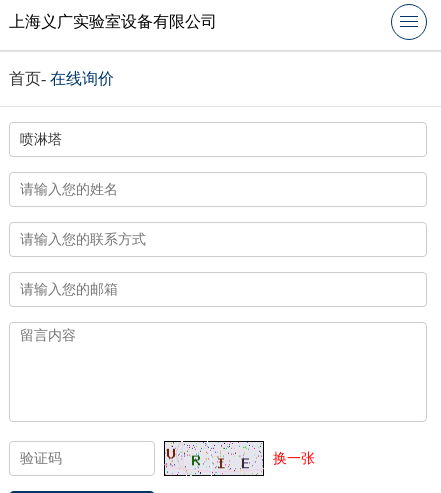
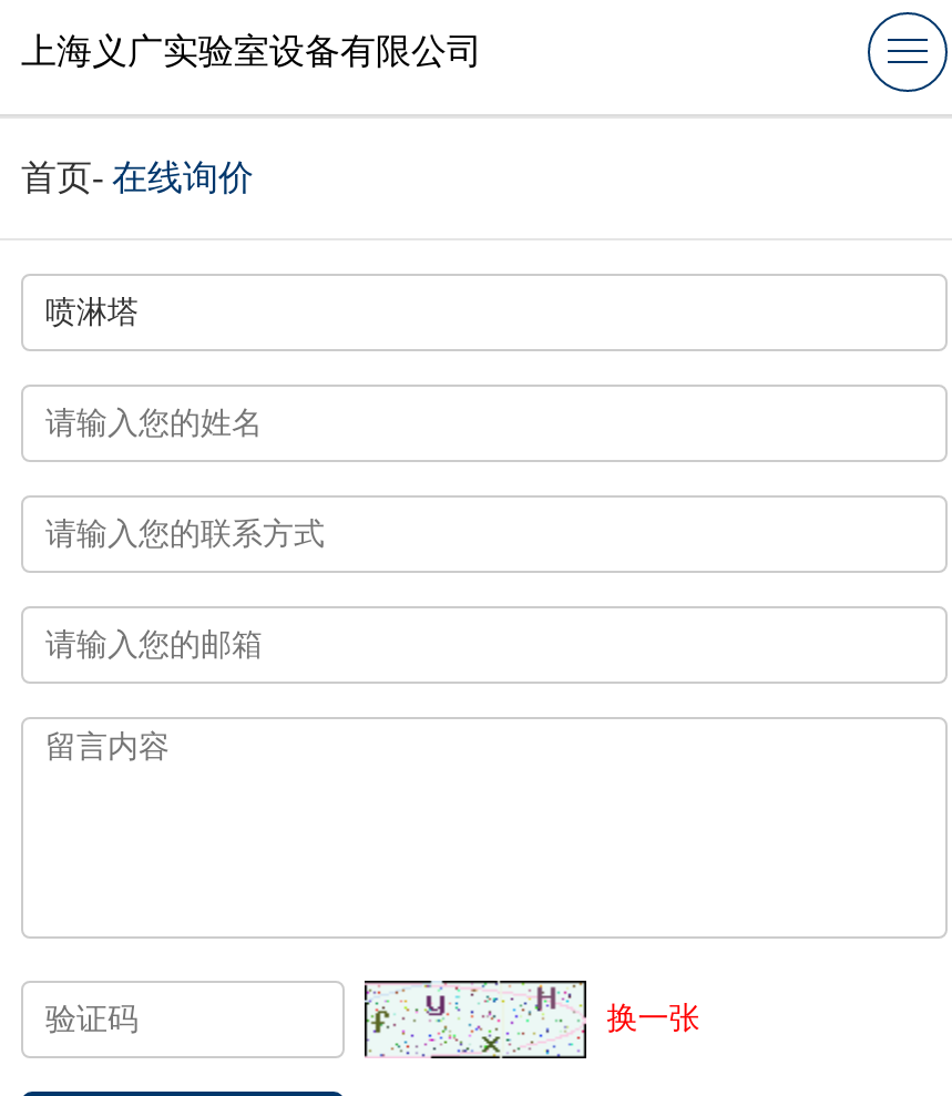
[163,440,265,477] [image] -> [362,979,588,1061] [image]

